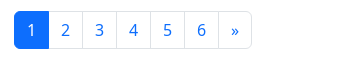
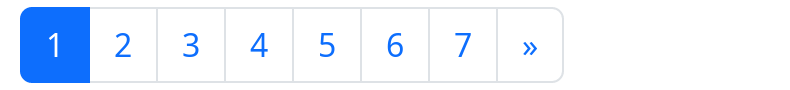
none -> [454,23,472,67] 7

